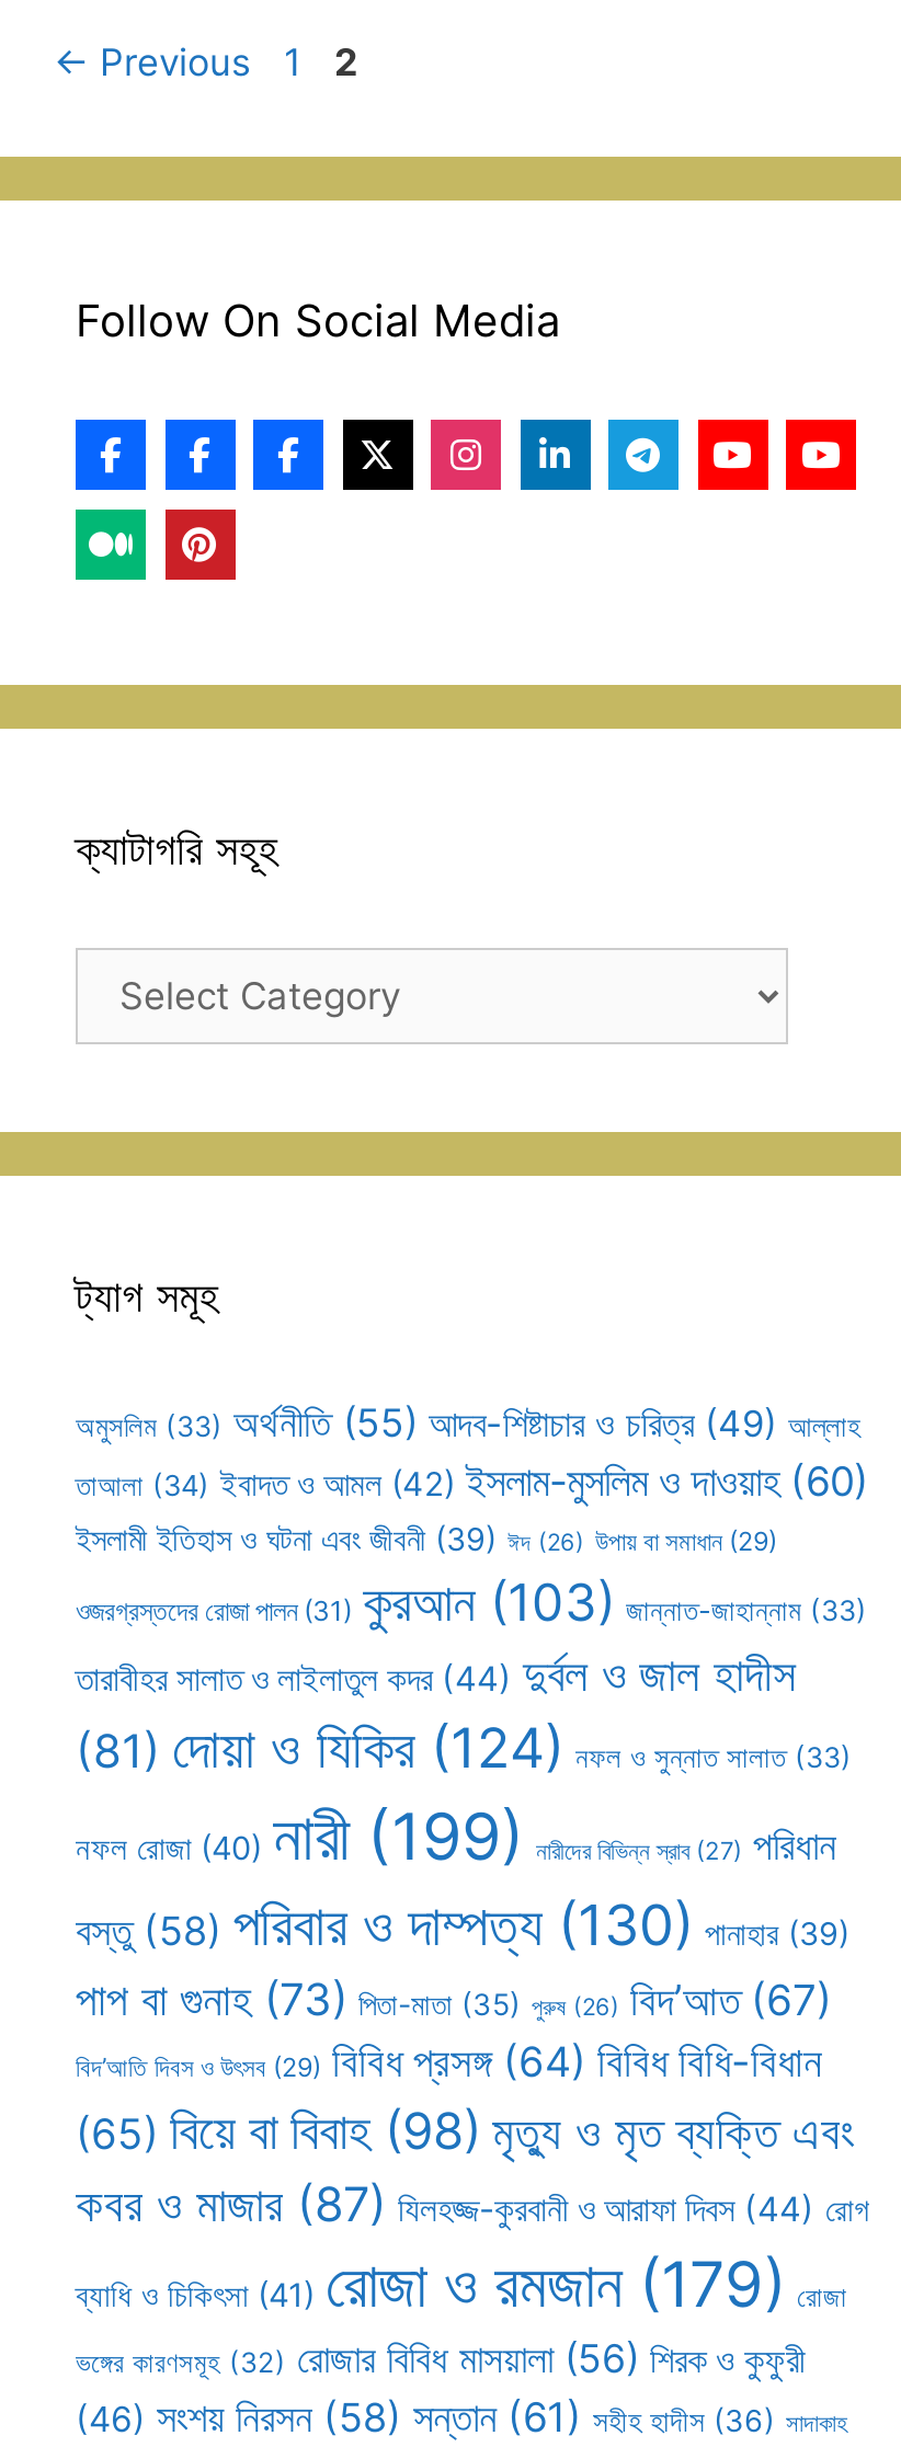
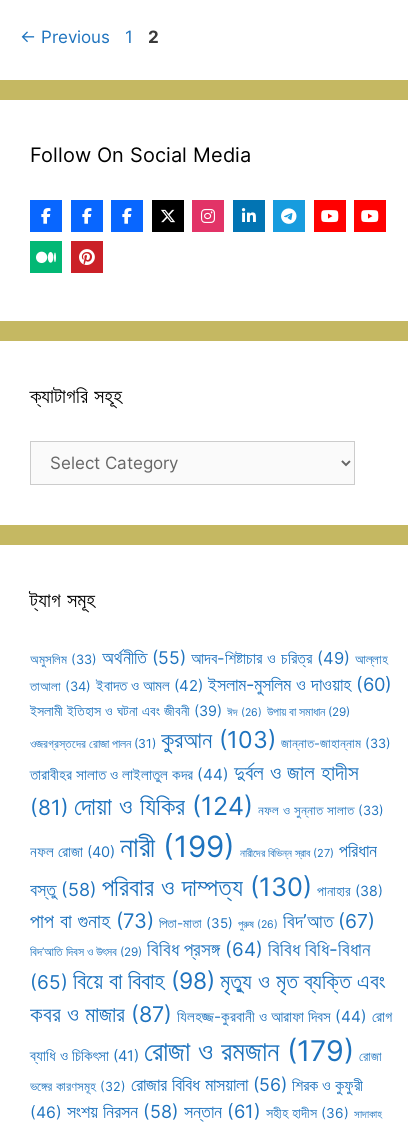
[76,1890,849,1958] বস্তু (58) পরিবার ও দাম্পত্য (130) পানাহার (39) -> [30,871,383,902] বস্তু (58) পরিবার ও দাম্পত্য (130) পানাহার (38)

